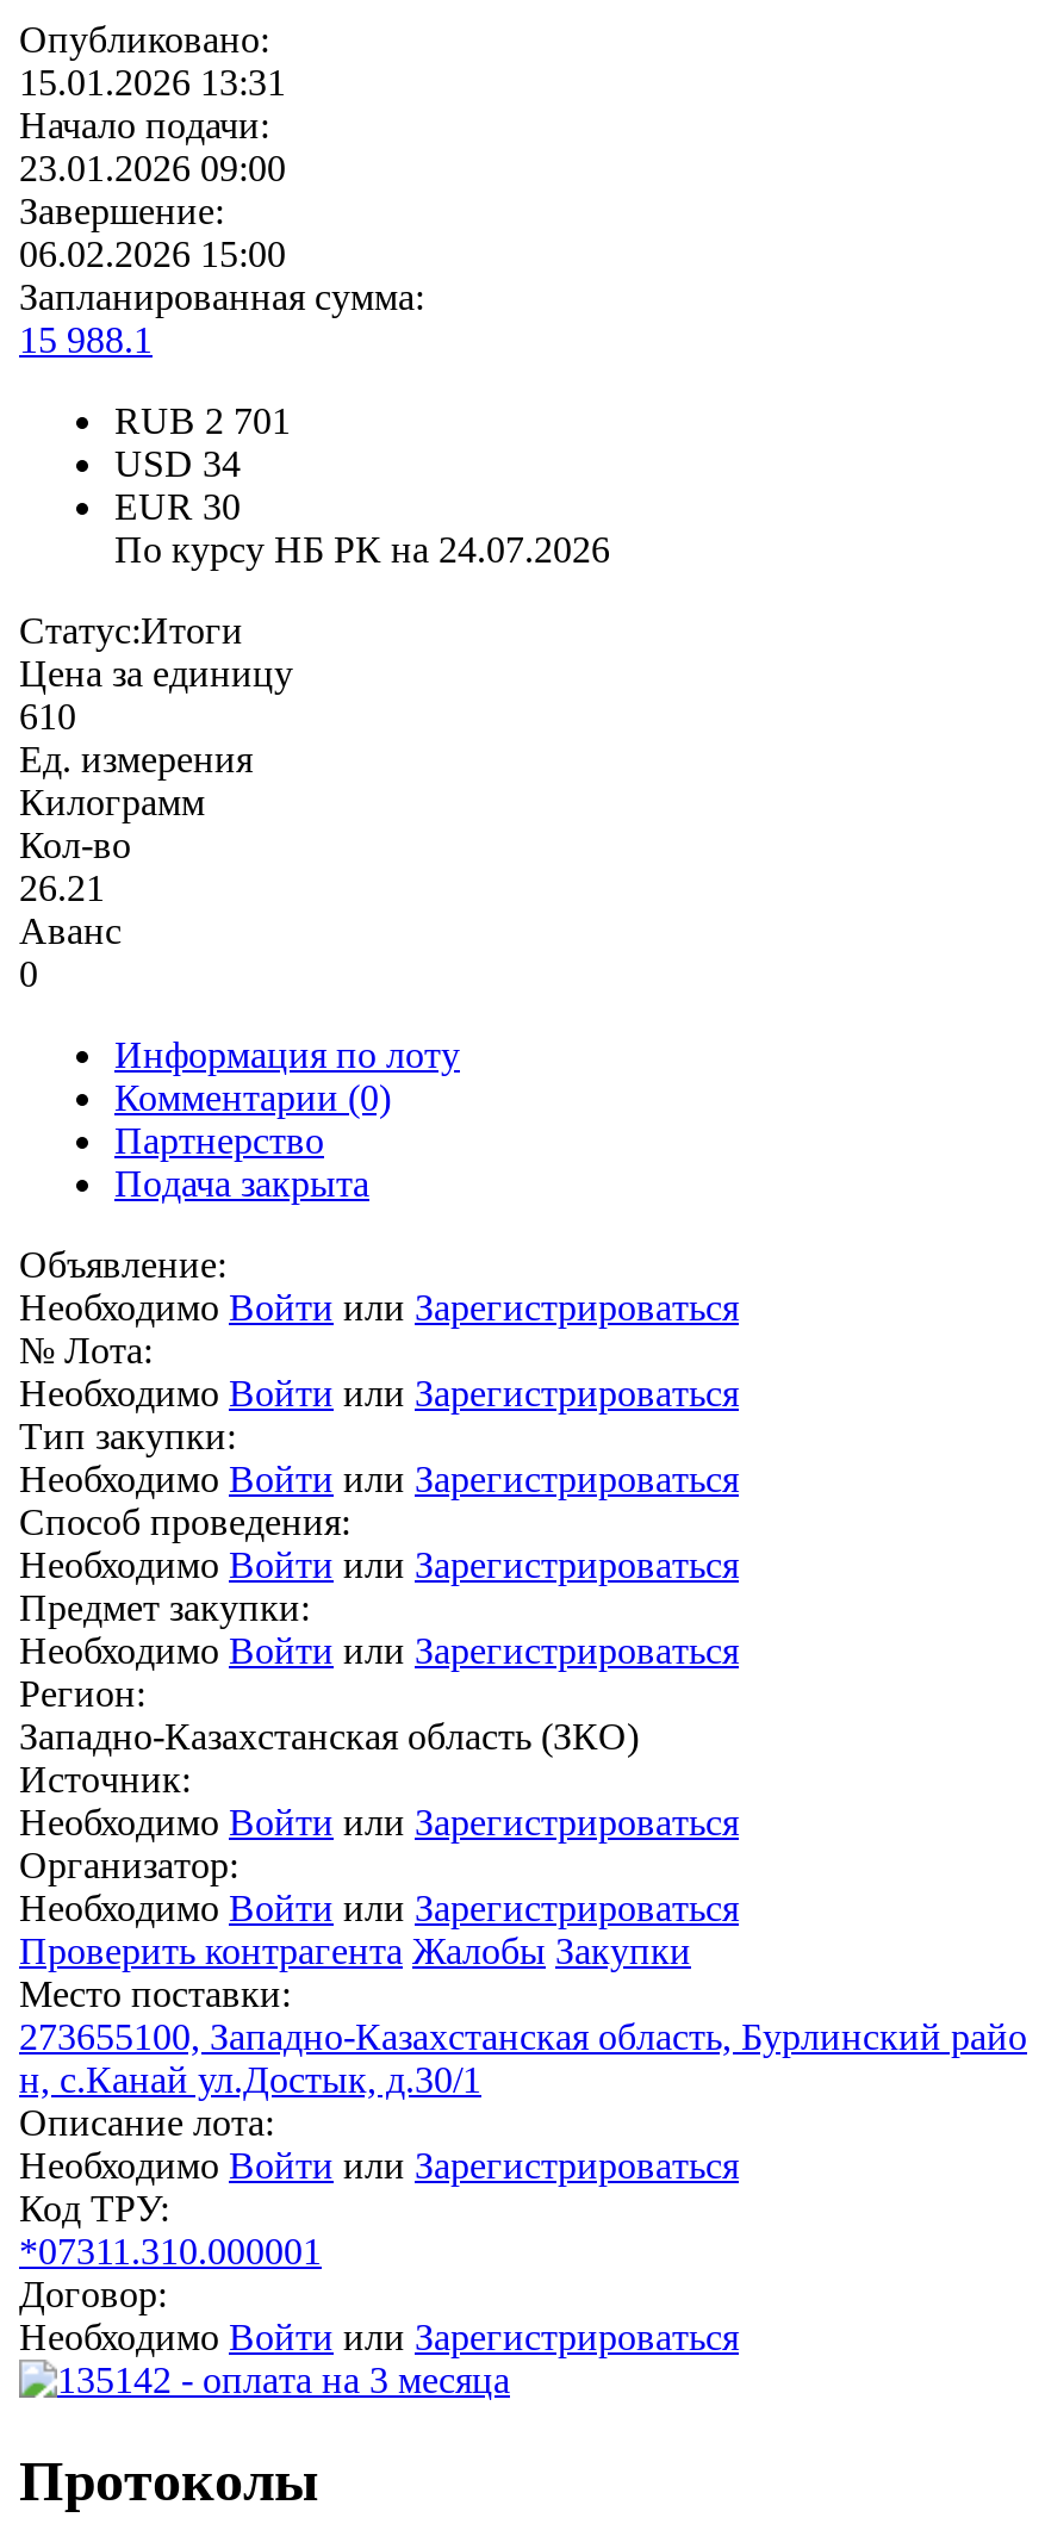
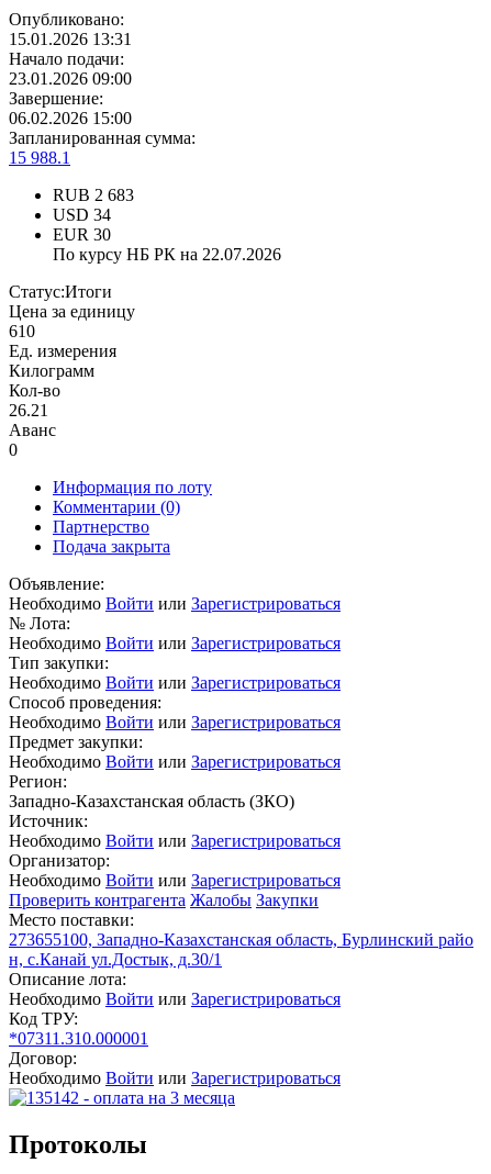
[114,401,291,441] RUB 2 701 -> [53,186,134,204] RUB 2 683
[114,530,610,570] По курсу НБ РК на 24.07.2026 -> [53,245,281,264] По курсу НБ РК на 22.07.2026

